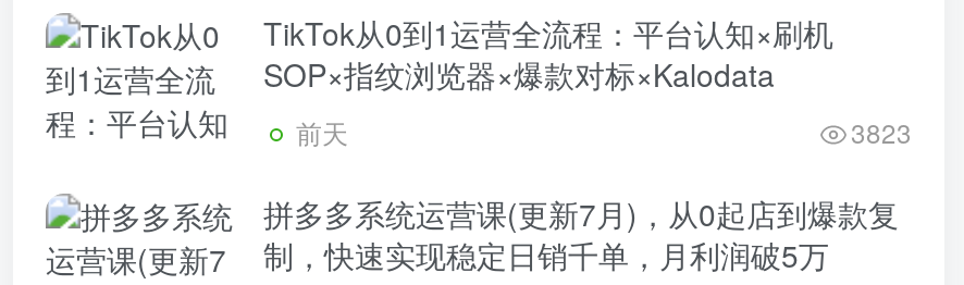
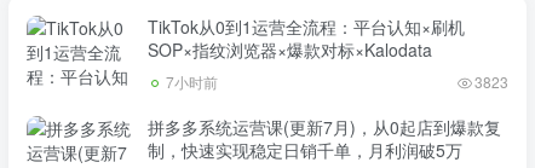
[296,113,348,150] 前天 -> [166,71,218,92] 7小时前

